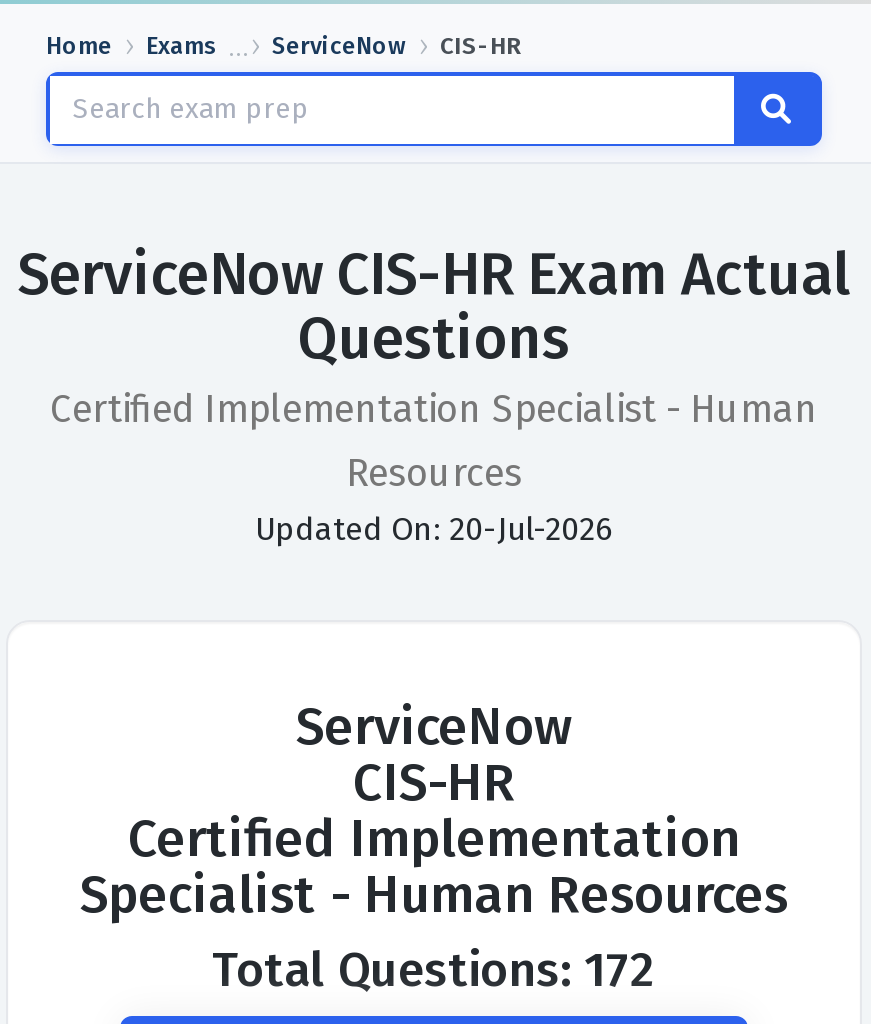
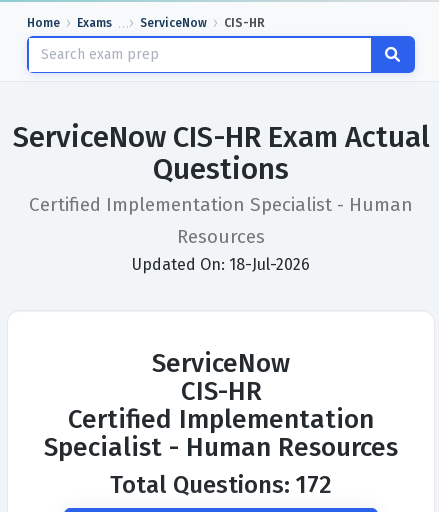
[255,510,613,548] Updated On: 20-Jul-2026 -> [132,255,310,274] Updated On: 18-Jul-2026

